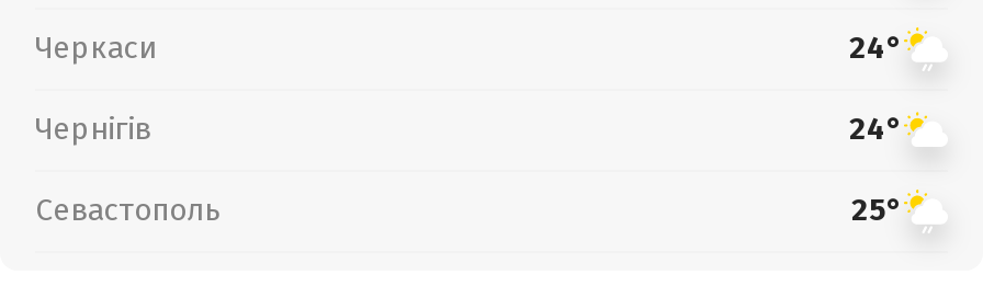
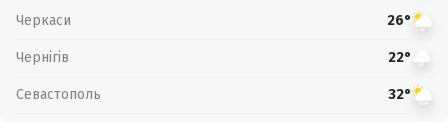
[849,30,904,67] 24° -> [387,12,412,29] 26°
[849,111,904,148] 24° -> [388,49,412,66] 22°
[851,192,904,229] 25° -> [388,86,412,103] 32°

